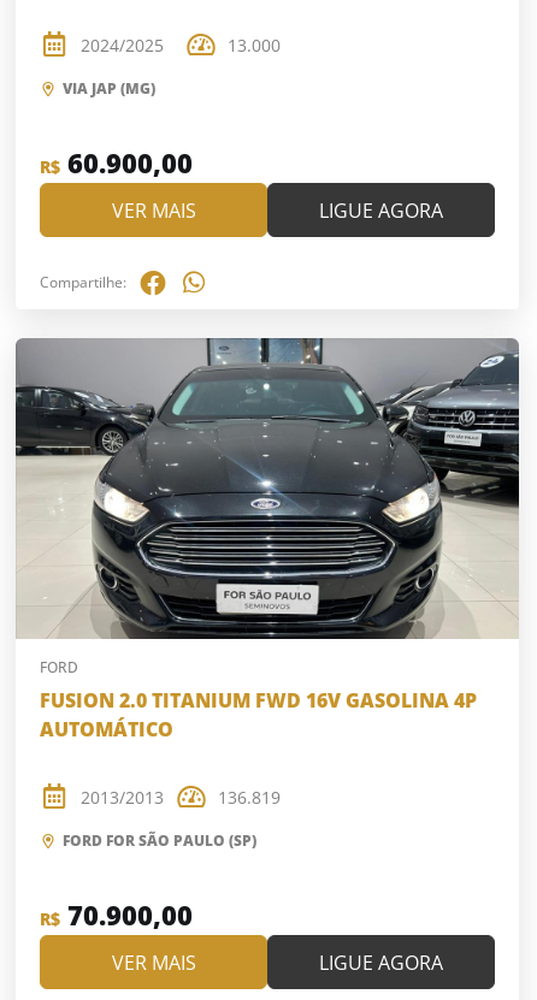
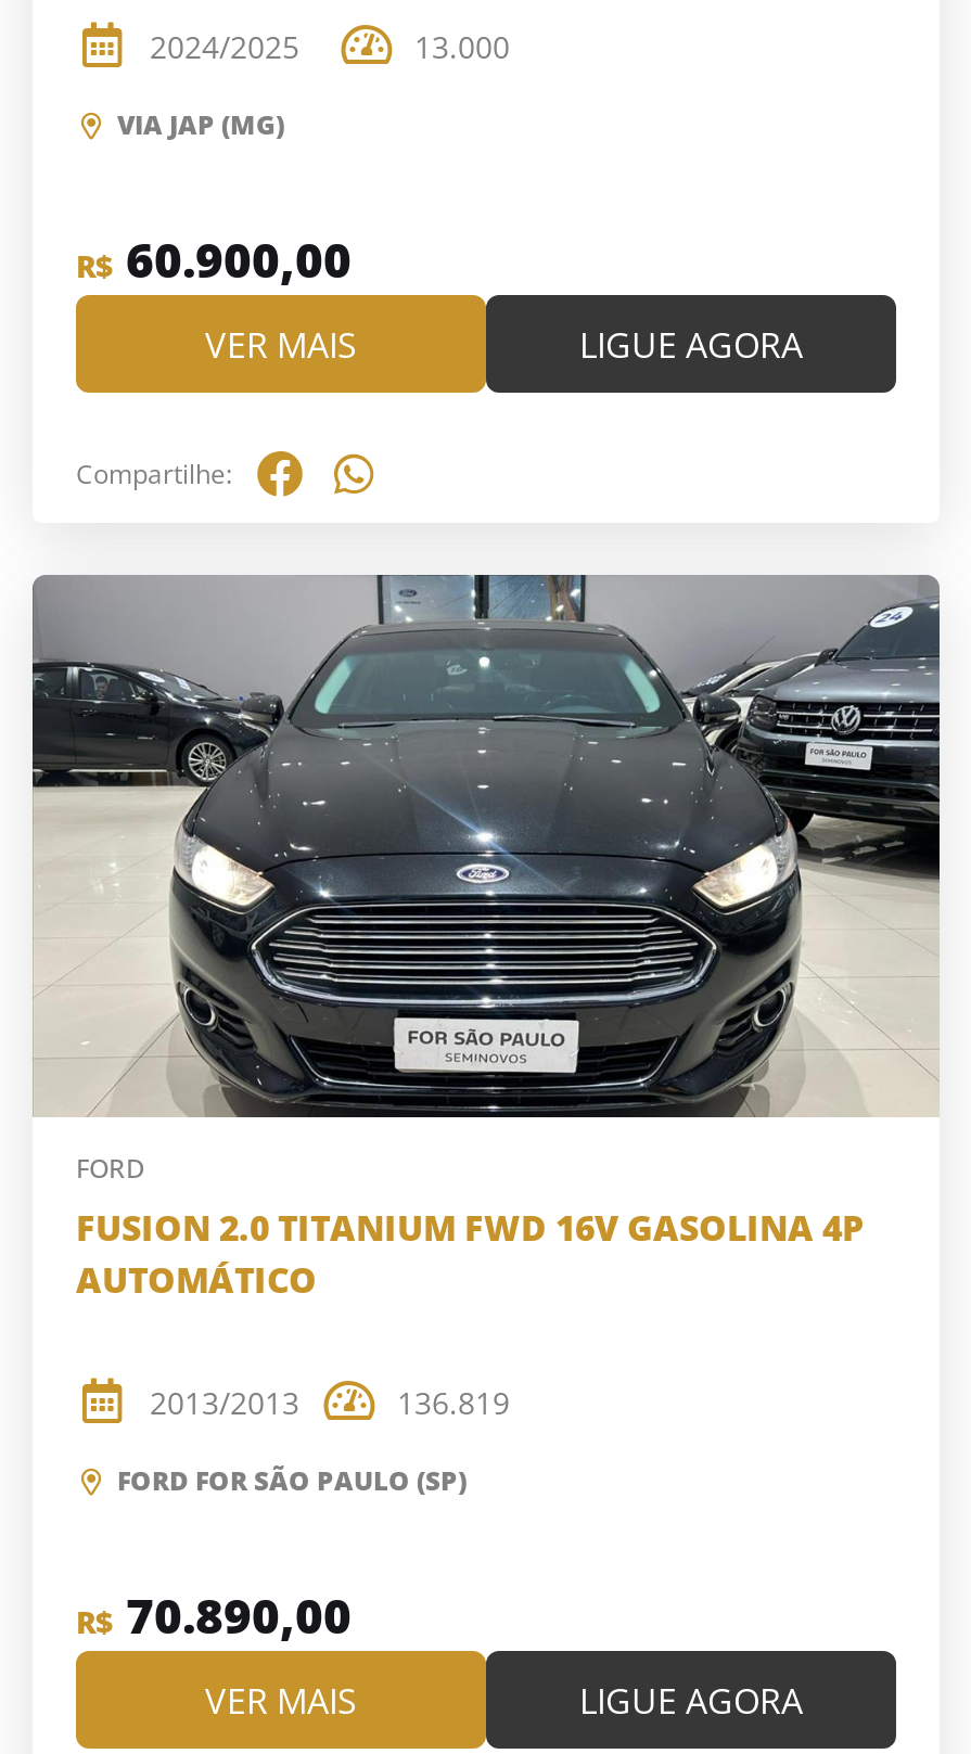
[40,897,193,933] R$70.900,00 -> [76,1582,352,1647] R$70.890,00

